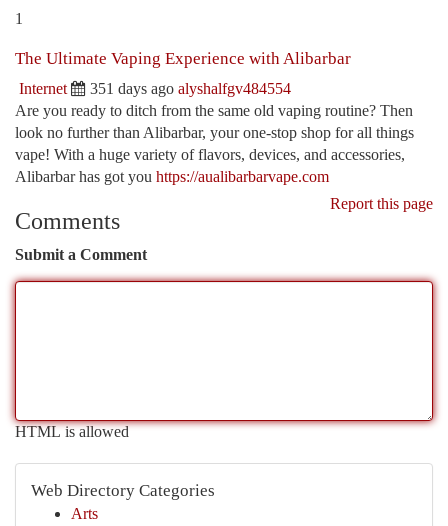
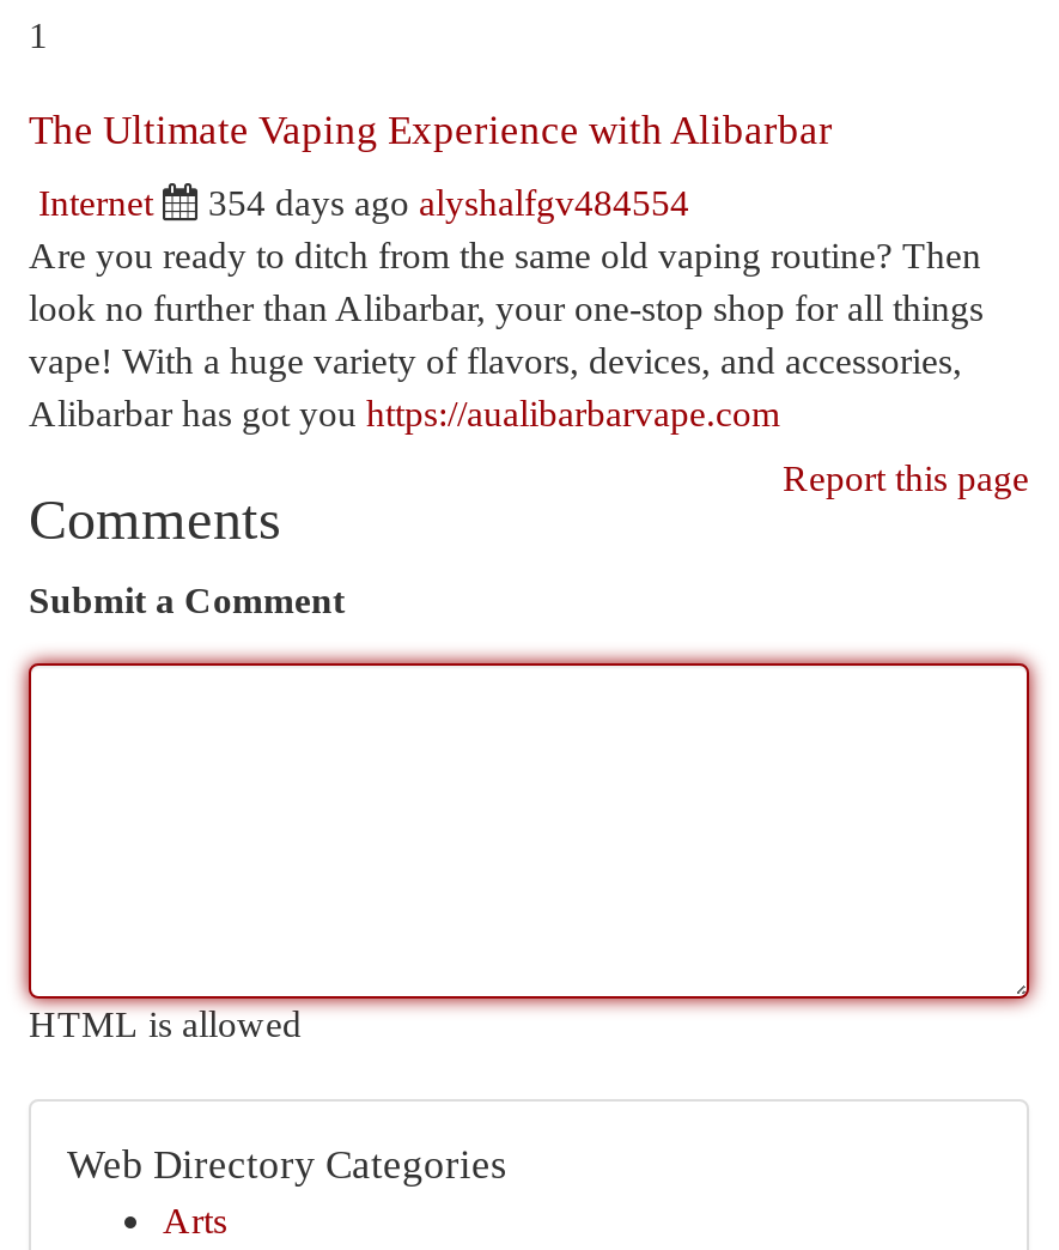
[90,80,291,97] 351 days ago alyshalfgv484554 -> [208,182,689,223] 354 days ago alyshalfgv484554

